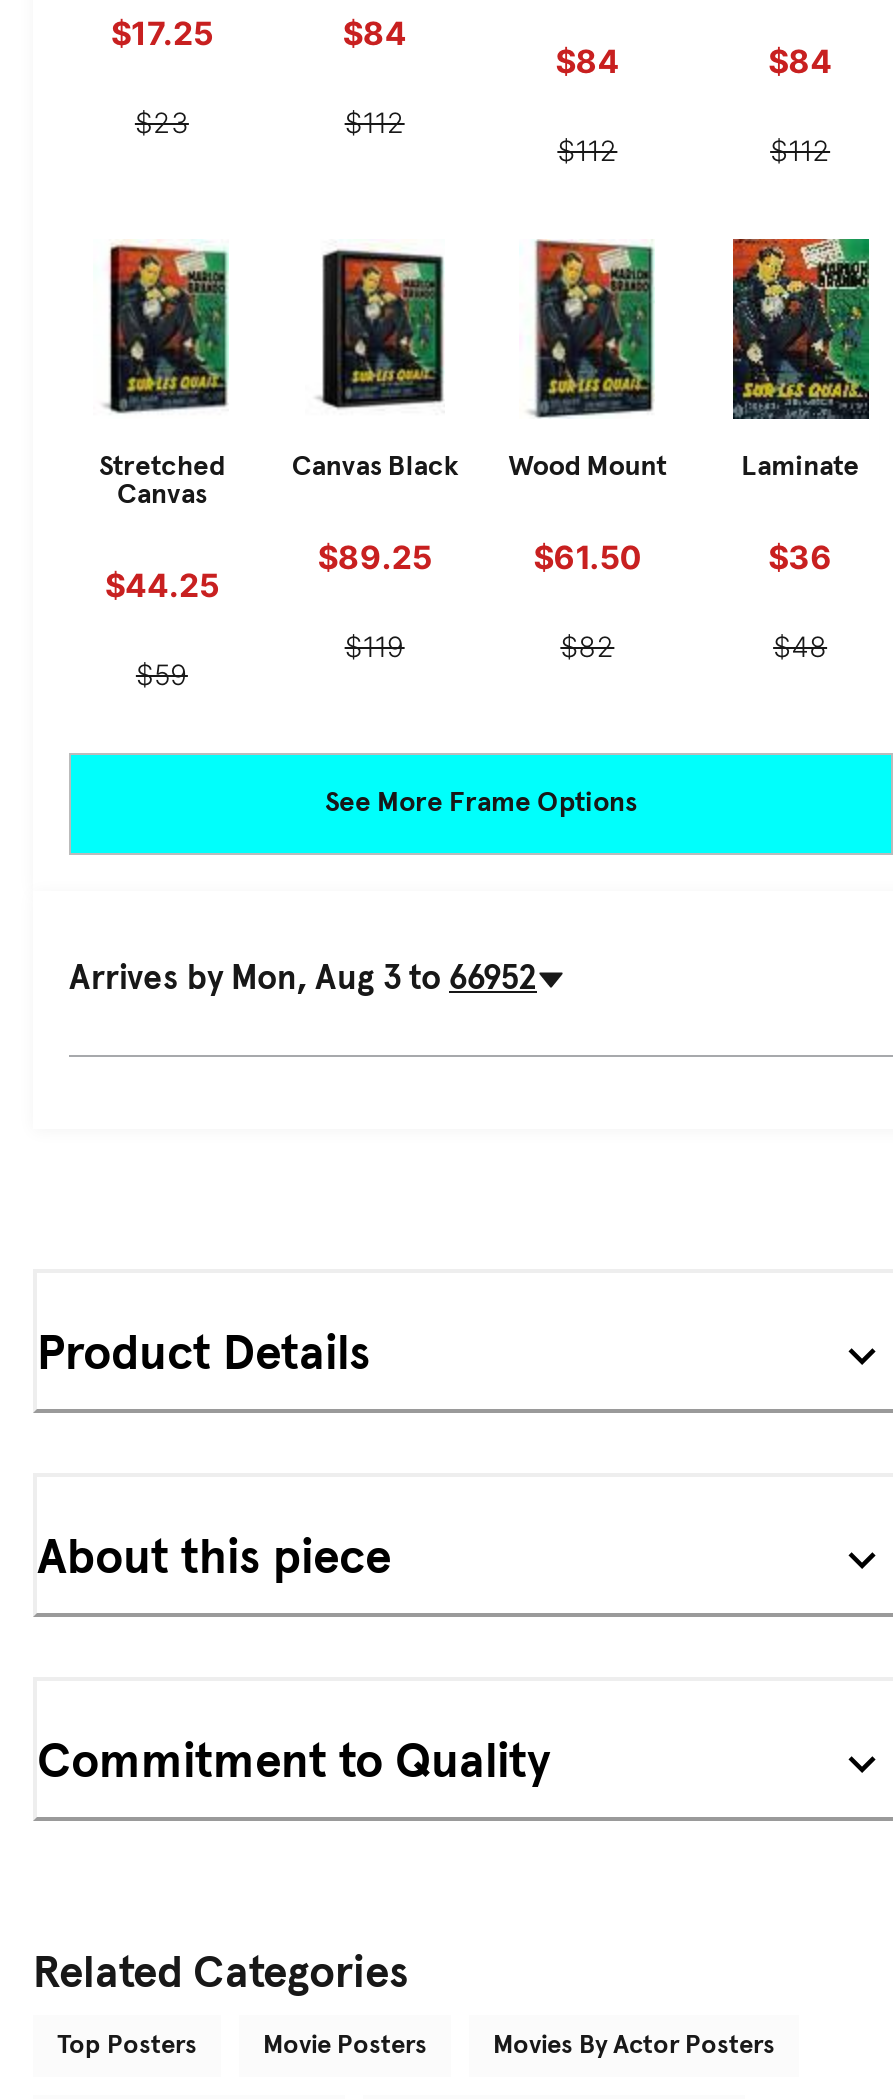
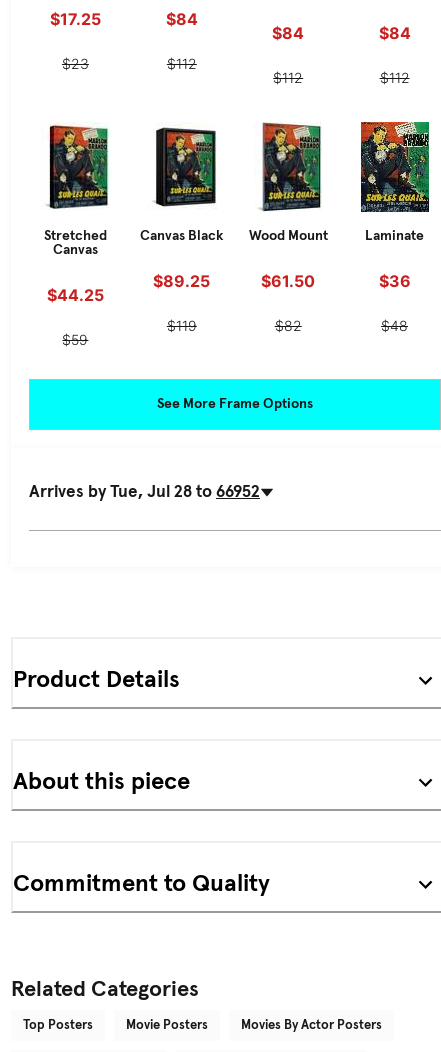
[69,963,537,997] Arrives by Mon, Aug 3 to 66952 -> [29,484,260,501] Arrives by Tue, Jul 28 to 66952

